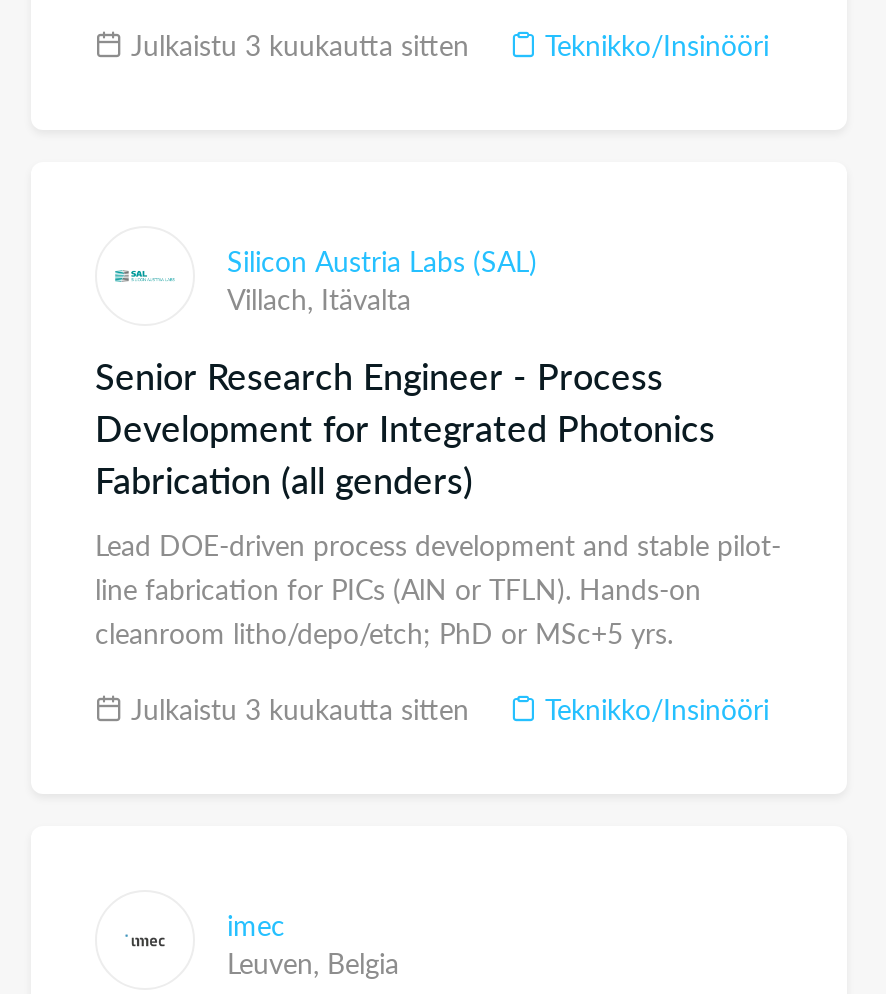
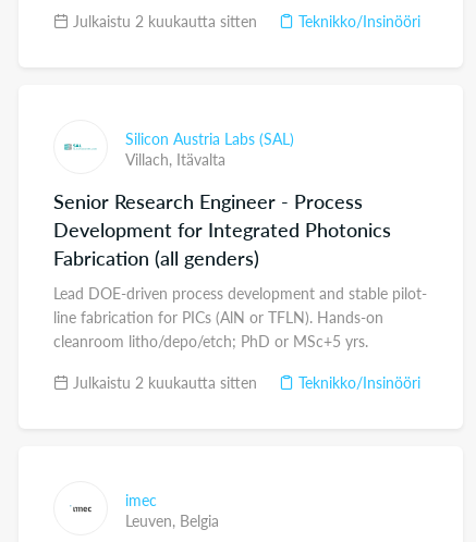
[123,24,469,64] Julkaistu 3 kuukautta sitten -> [69,10,257,32] Julkaistu 2 kuukautta sitten
[123,688,469,728] Julkaistu 3 kuukautta sitten -> [69,371,257,393] Julkaistu 2 kuukautta sitten

